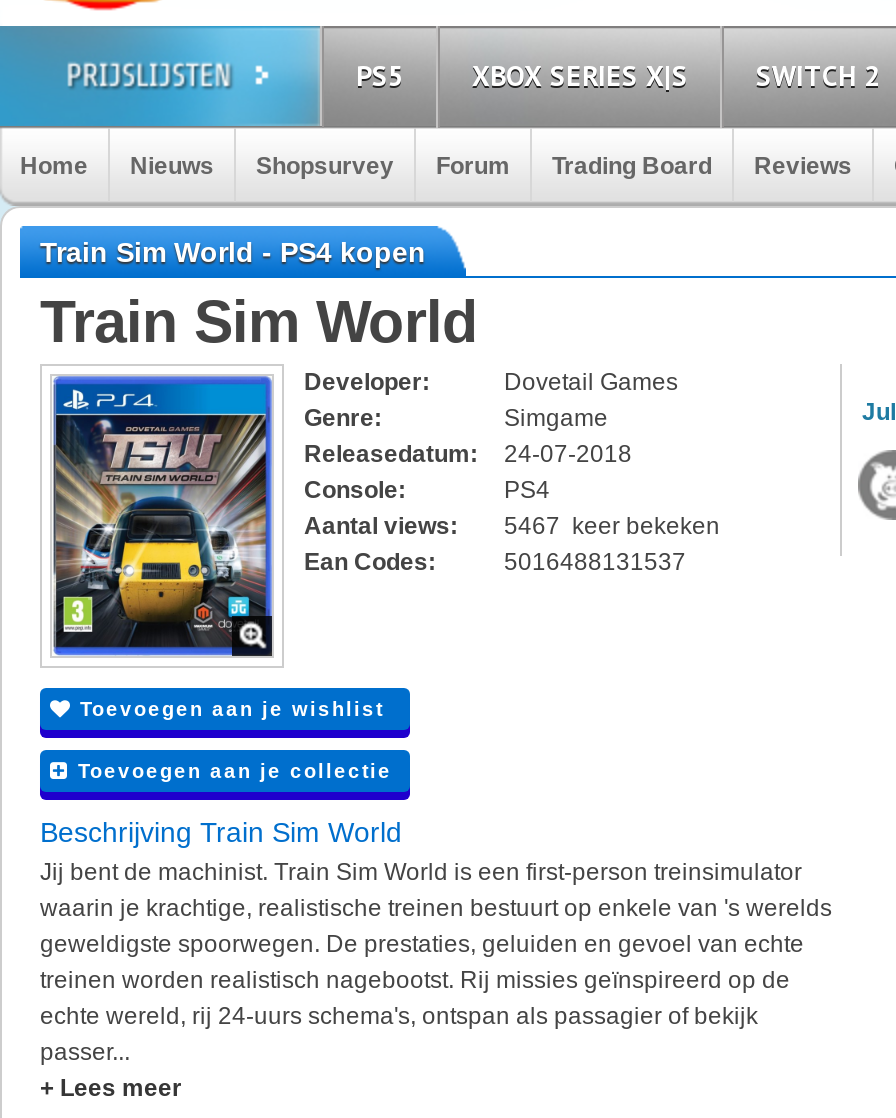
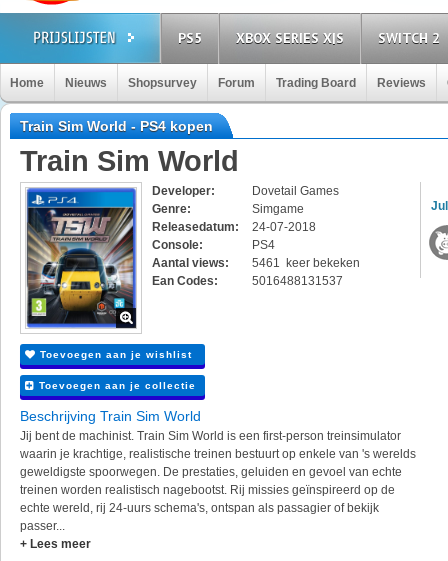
[304,512,720,540] Aantal views: 5467 keer bekeken -> [152,256,360,270] Aantal views: 5461 keer bekeken

